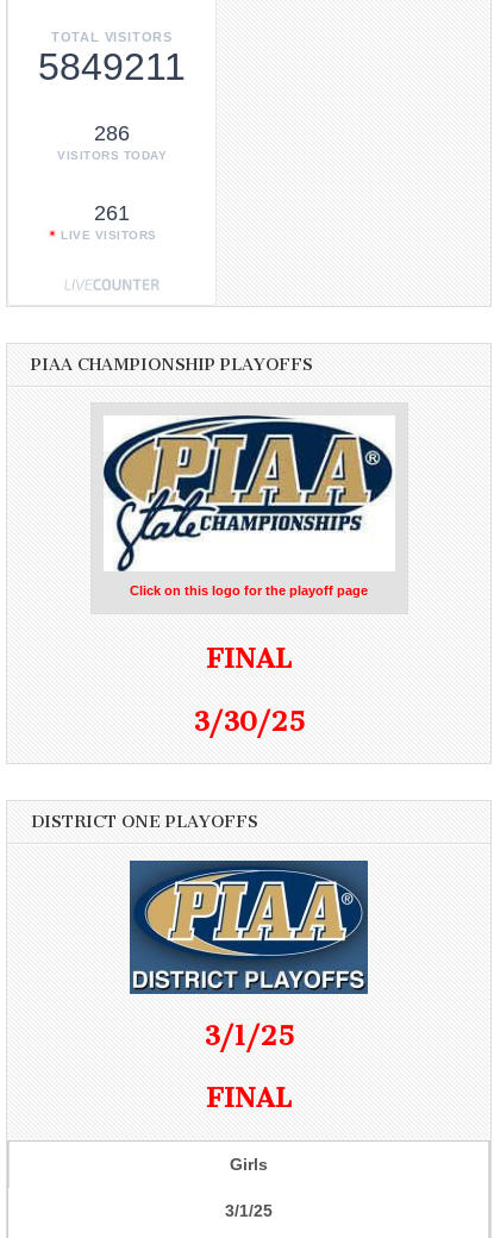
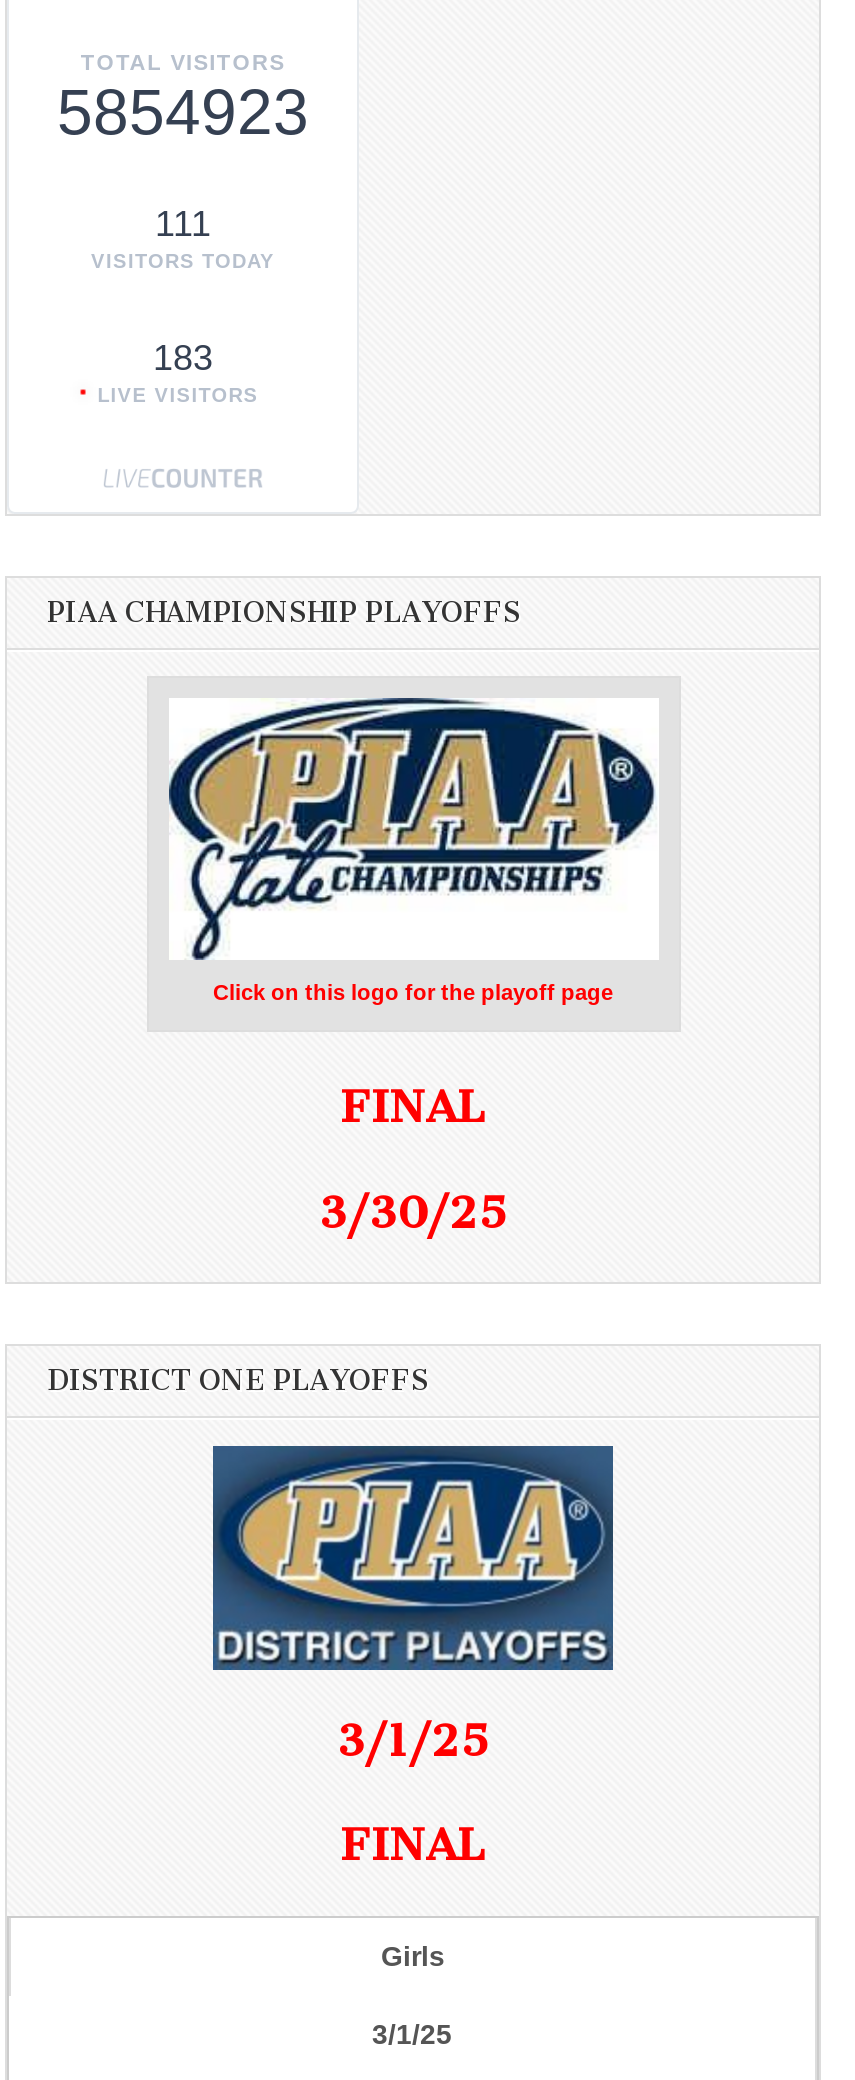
[38,45,186,88] 5849211 -> [57,75,309,147] 5854923
[94,121,130,145] 286 -> [155,203,211,243] 111
[94,201,130,225] 261 -> [153,337,213,377] 183

